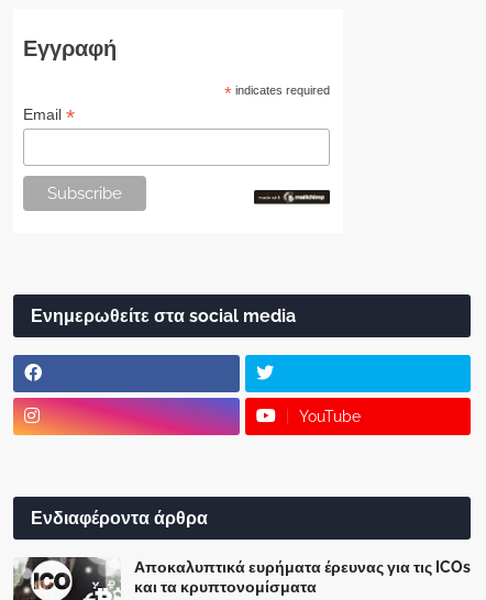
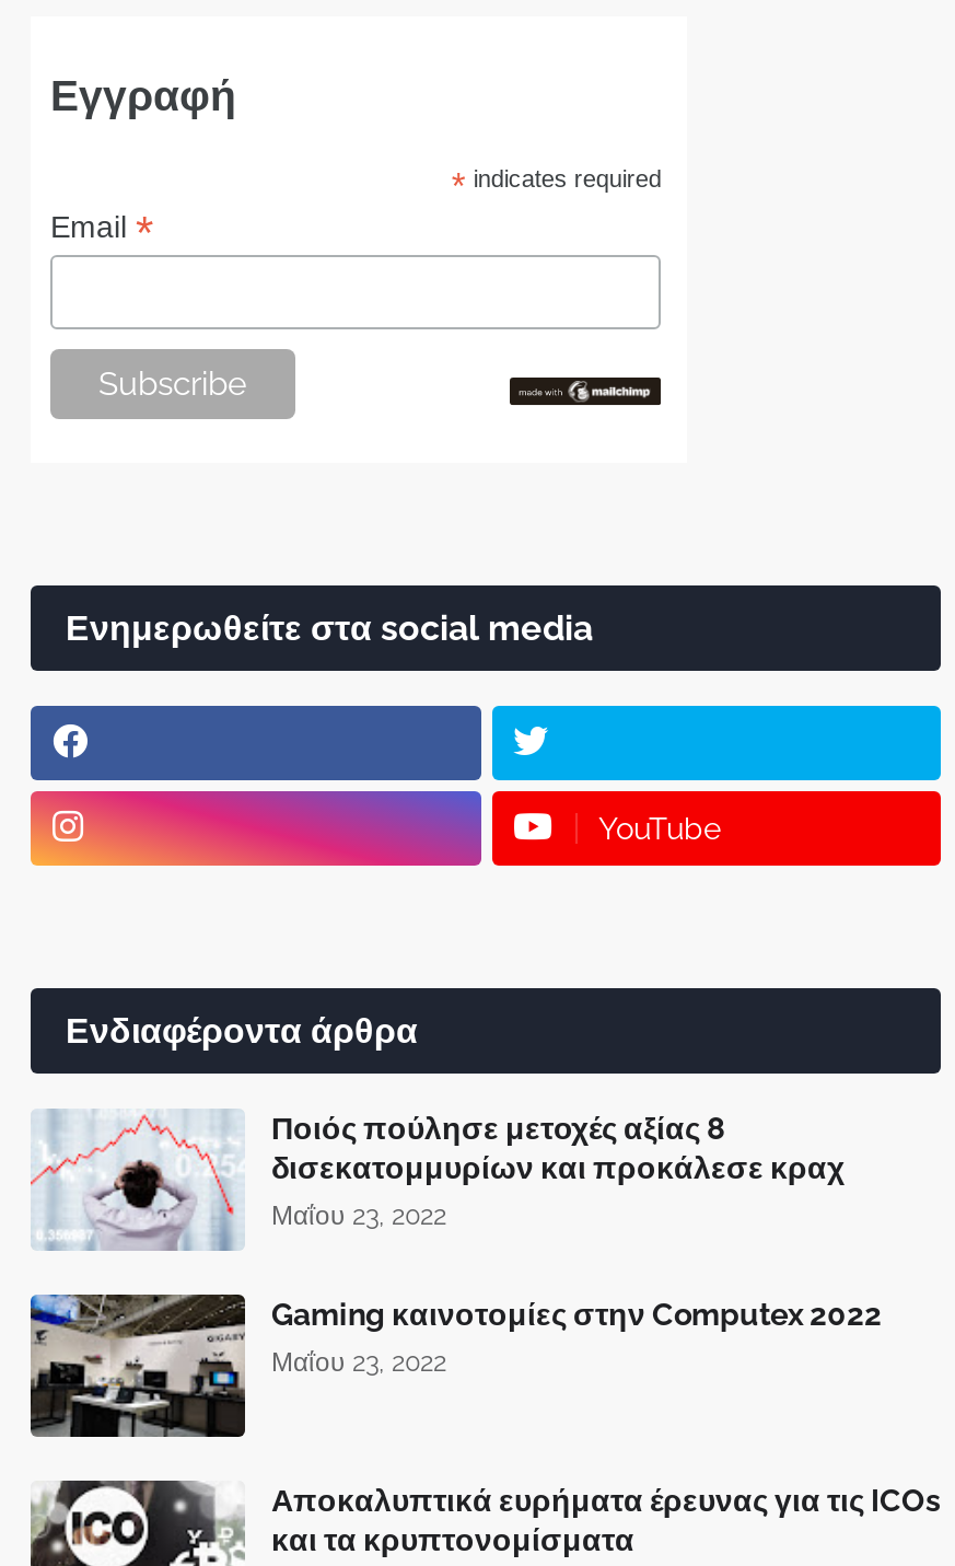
none -> [28,1292,247,1446] [image]
none -> [31,1109,882,1377] [image] | Ποιός πούλησε μετοχές αξίας 8 | δισεκατομμυρίων και προκάλεσε κραχ | Μαΐου 23, 2022 | Gaming καινοτομίες στην Computex 2022 | Μαΐου 23, 2022

